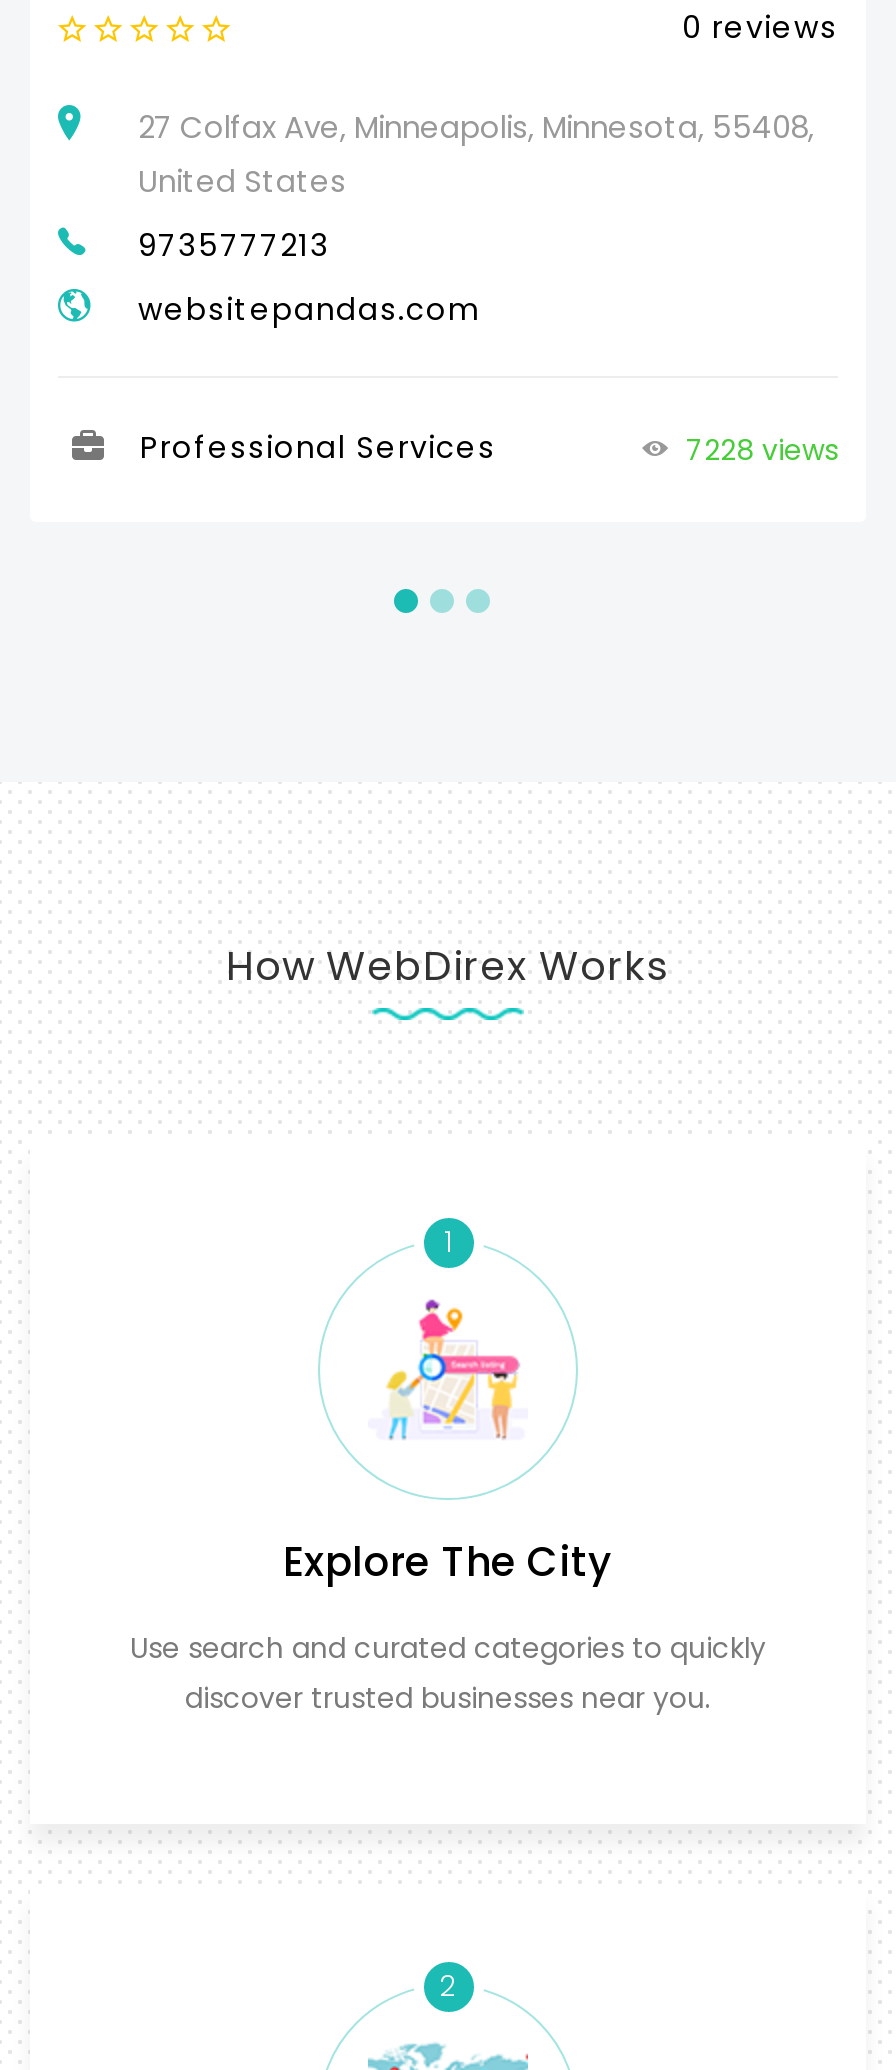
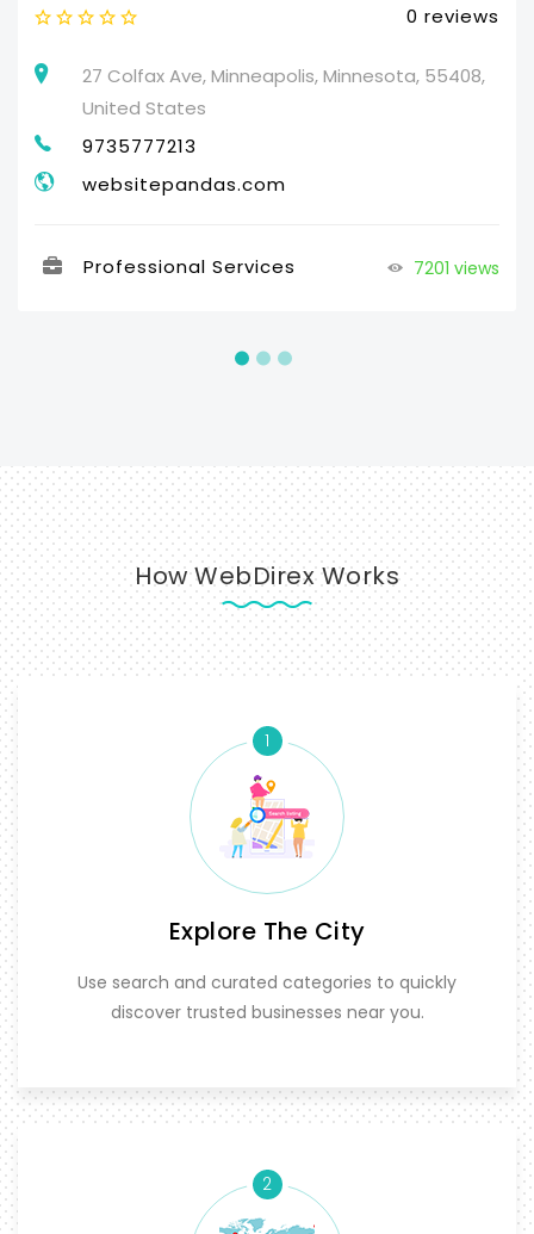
[678,430,838,470] 7228 views -> [409,257,499,280] 7201 views

